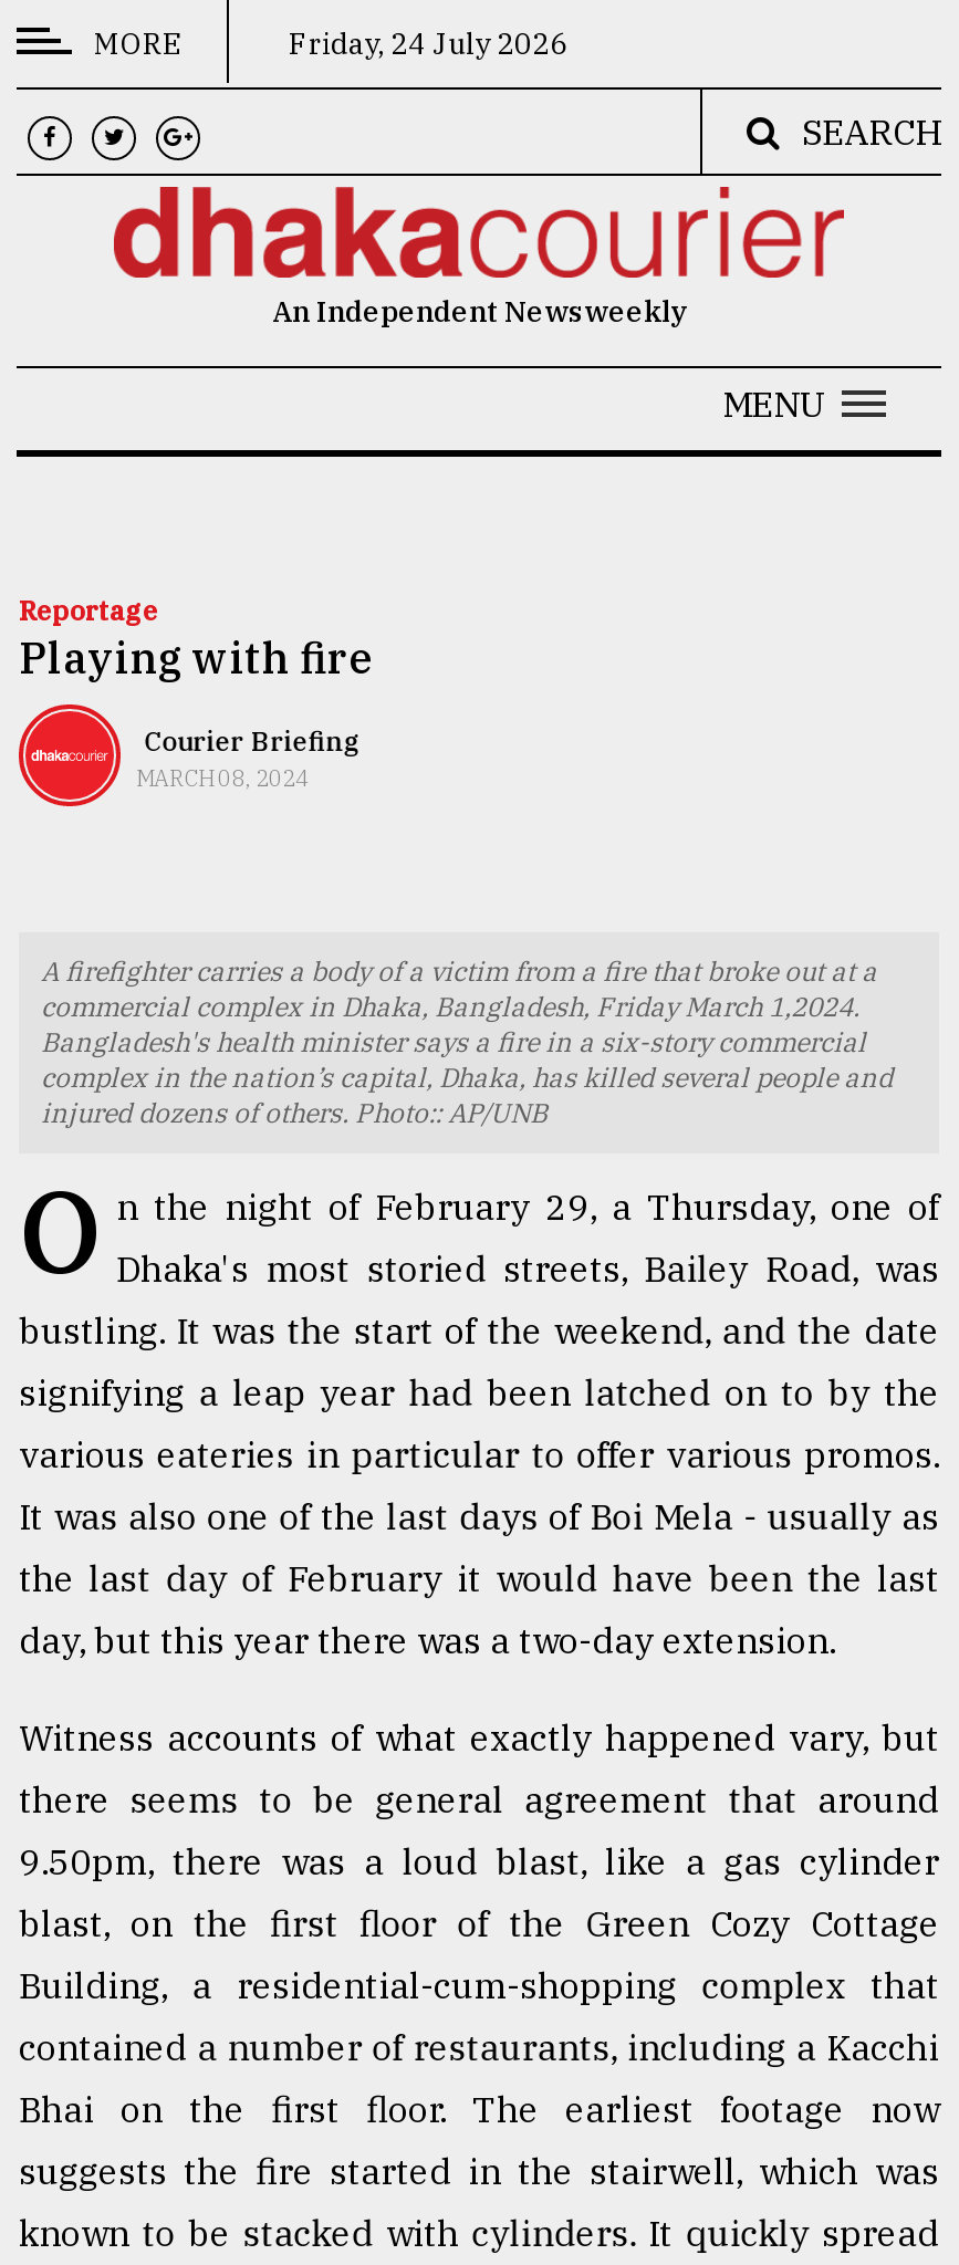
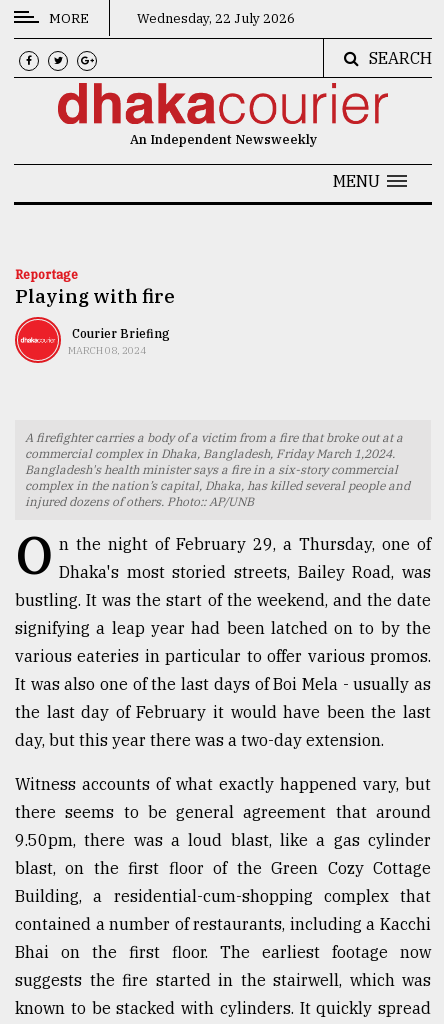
[282,25,567,63] Friday, 24 July 2026 -> [134,10,295,27] Wednesday, 22 July 2026

